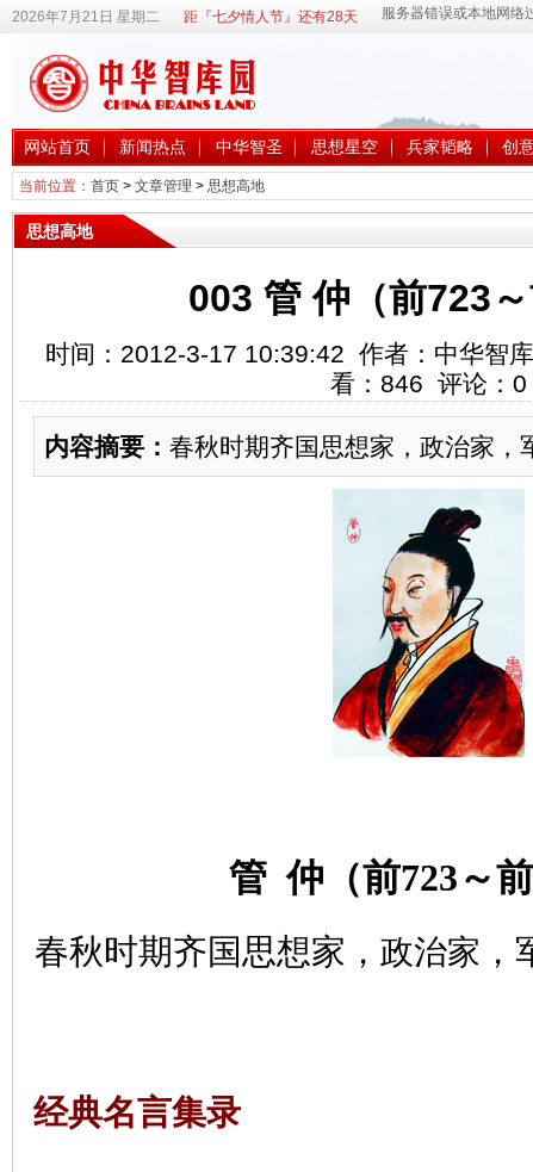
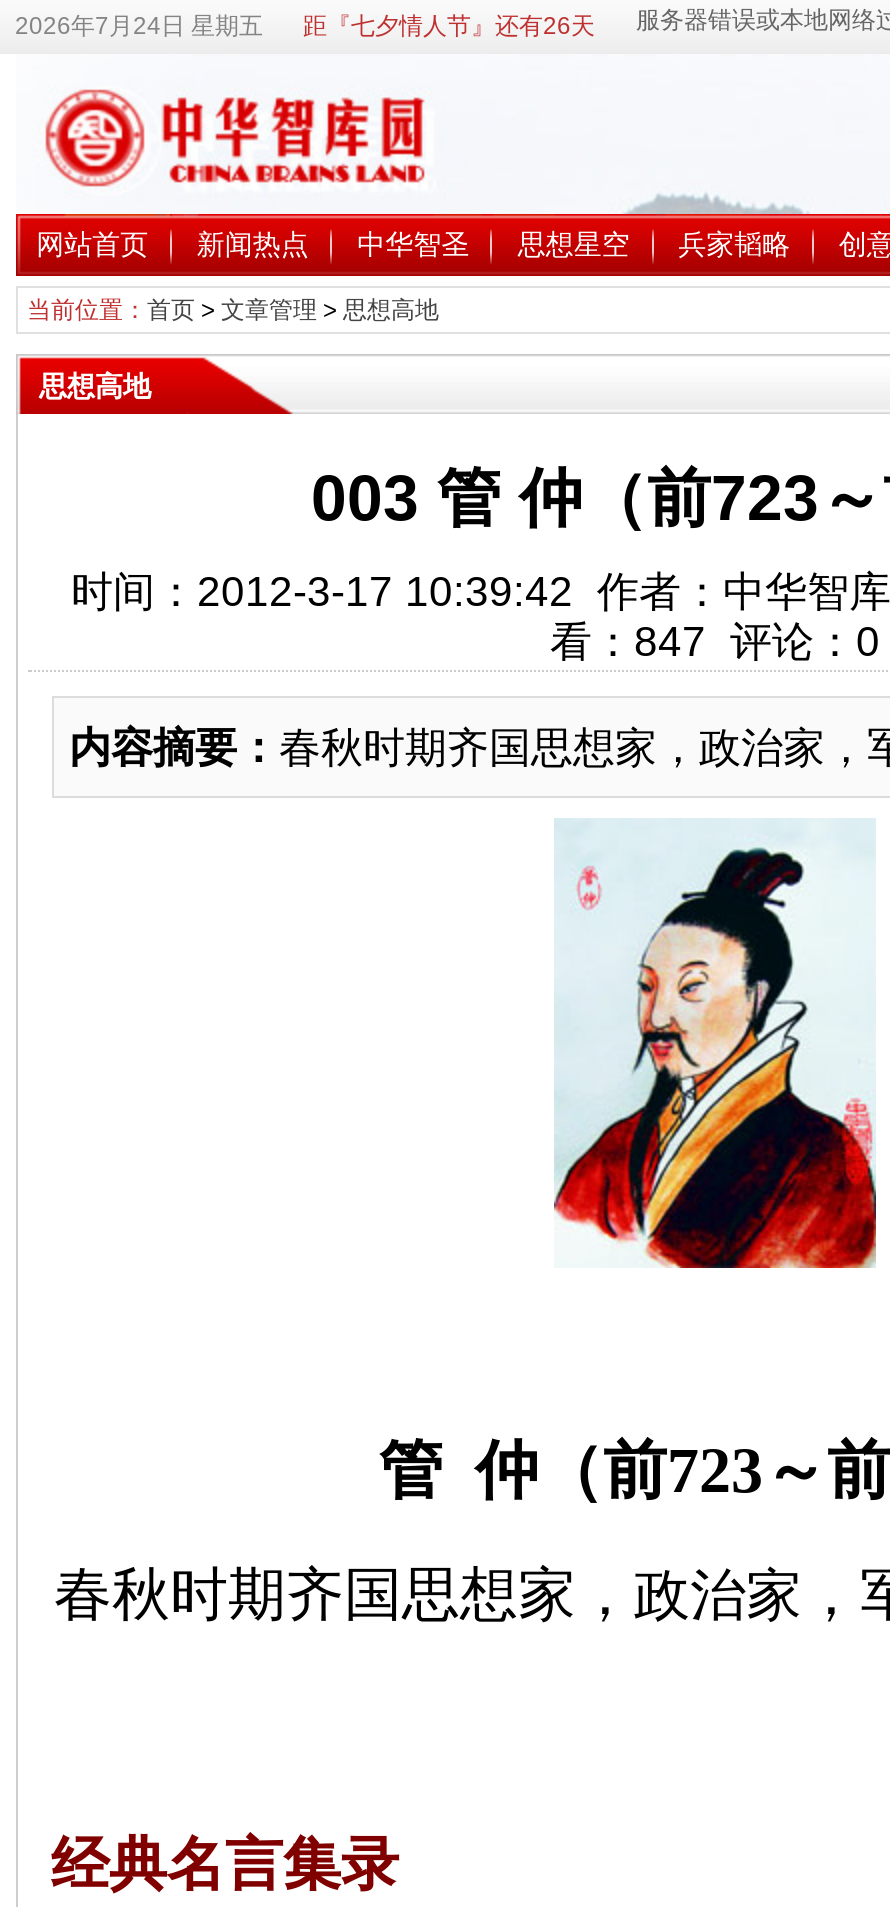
[11,8,159,25] 2026年7月21日 星期二 -> [15,12,263,40] 2026年7月24日 星期五
[183,8,357,25] 距『七夕情人节』还有28天 -> [303,12,595,40] 距『七夕情人节』还有26天
[330,370,527,397] 看：846评论：0 -> [550,618,880,664] 看：847评论：0

